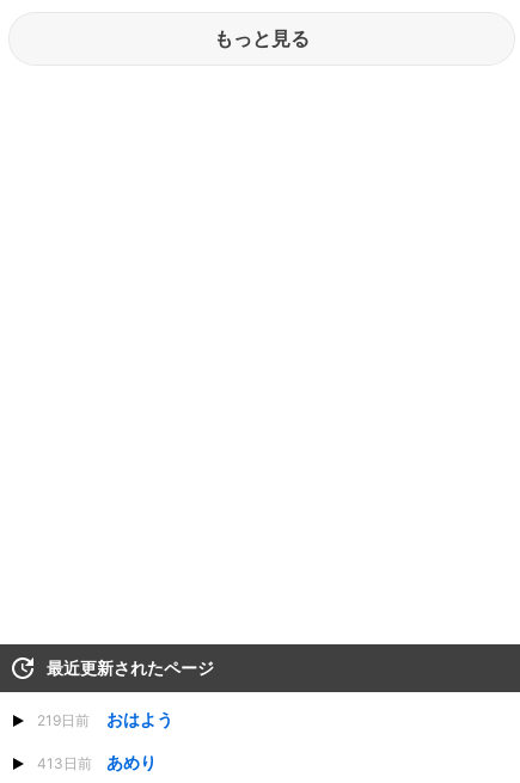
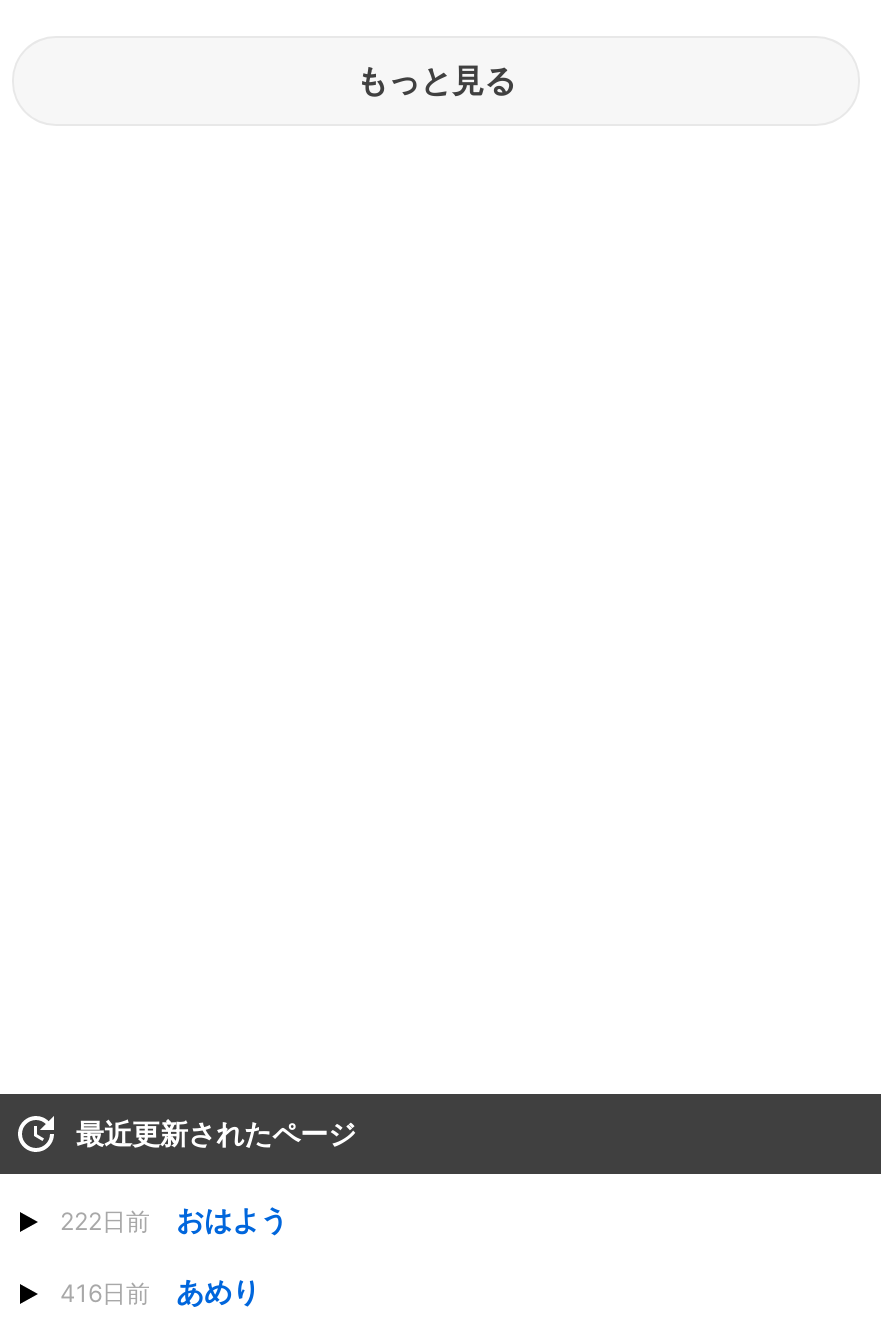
[37,709,173,729] 219日前 おはよう -> [60,1202,288,1236] 222日前 おはよう
[37,752,157,772] 413日前 あめり -> [60,1274,260,1308] 416日前 あめり

